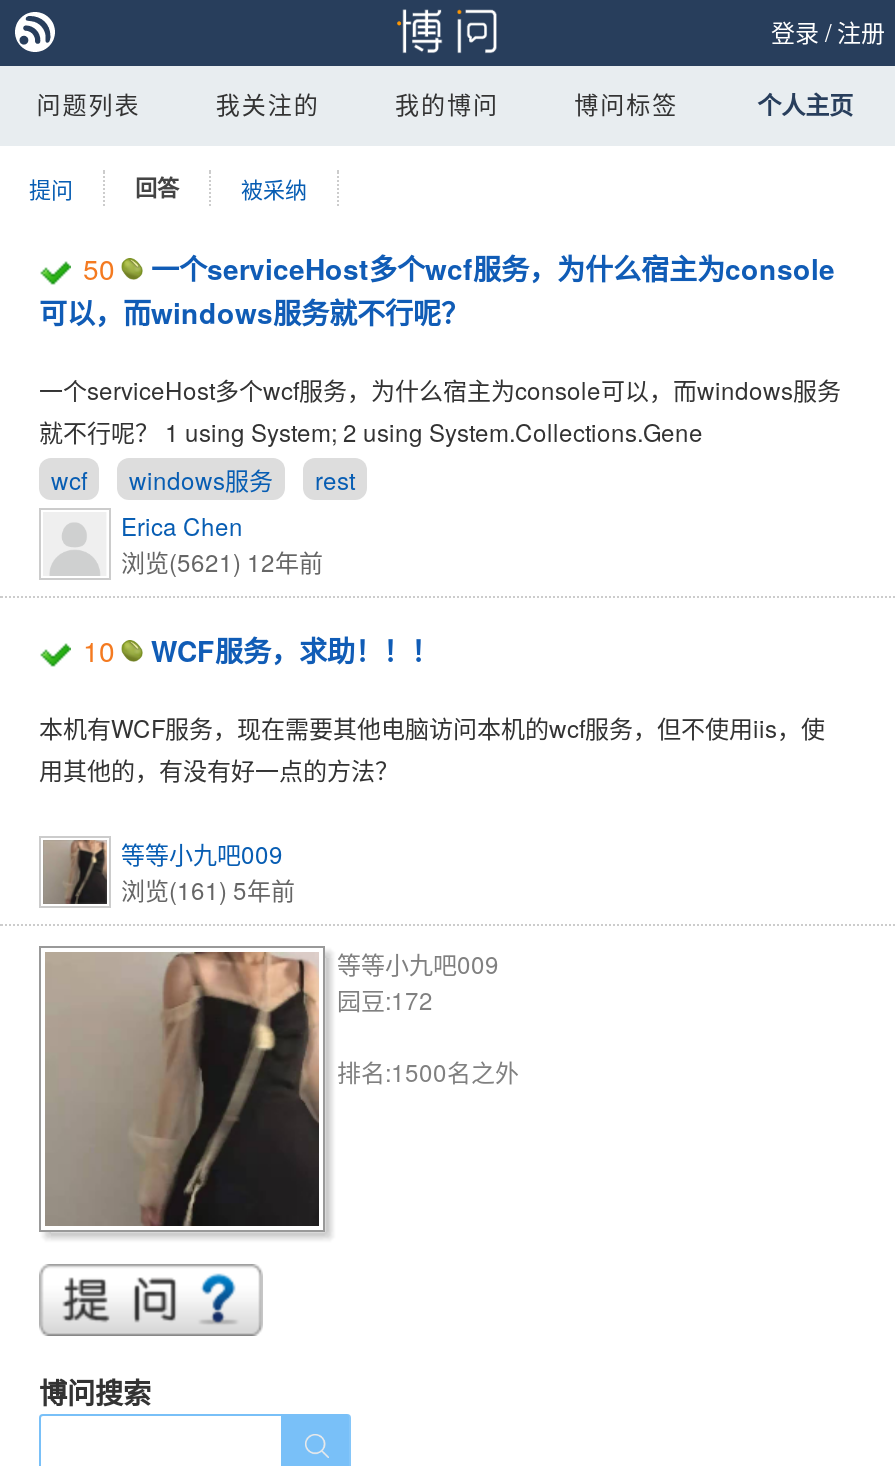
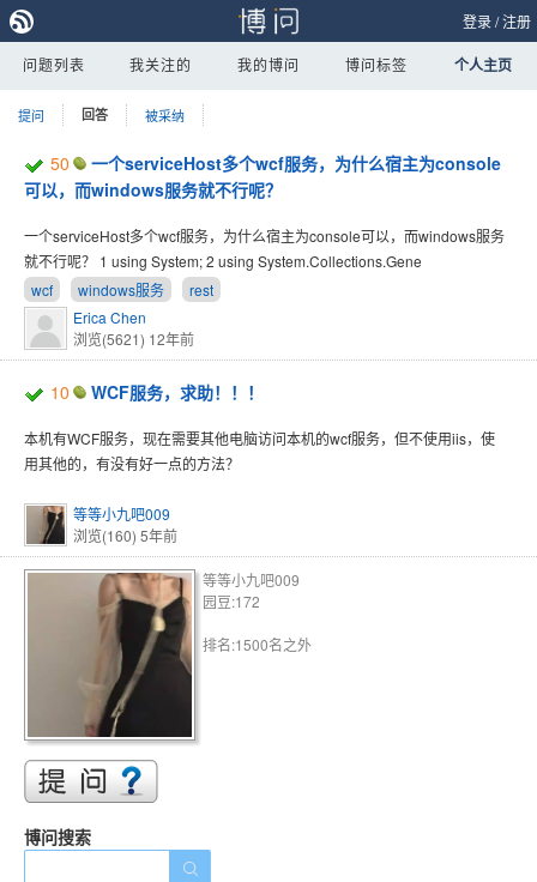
[121,872,295,906] 浏览(161) 5年前 -> [73,525,177,545] 浏览(160) 5年前

